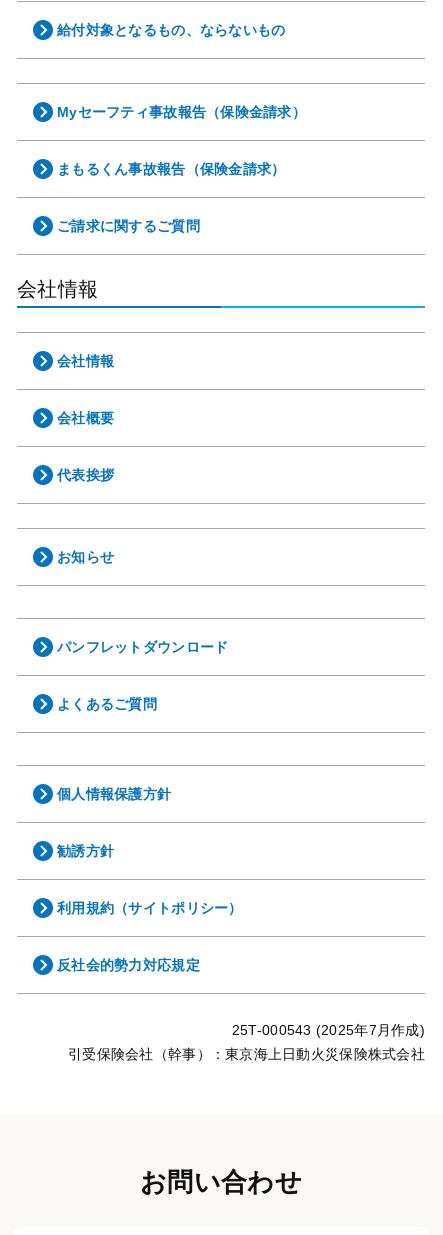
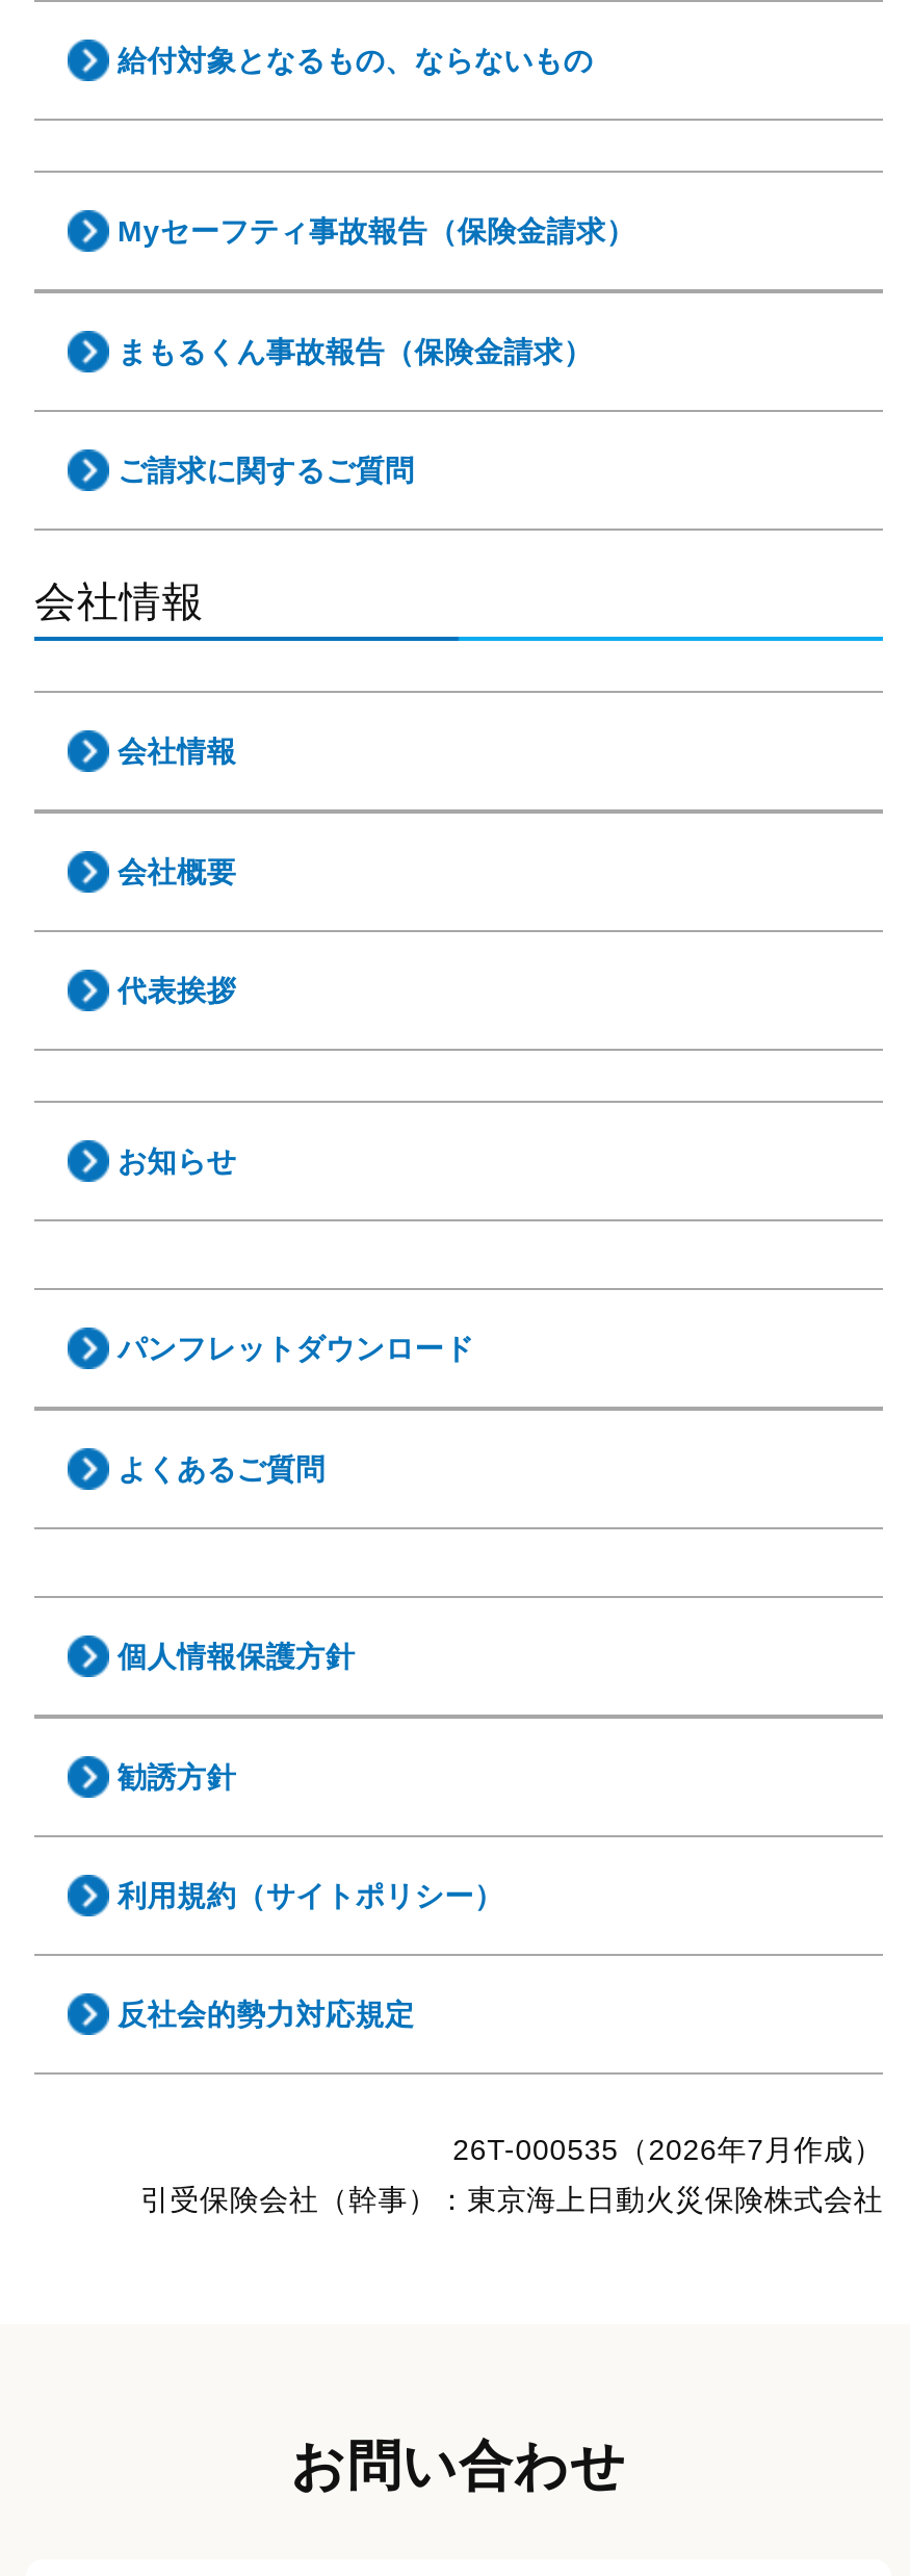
[232,1022,425,1038] 25T-000543 (2025年7月作成) -> [453,2133,883,2166] 26T-000535（2026年7月作成）

